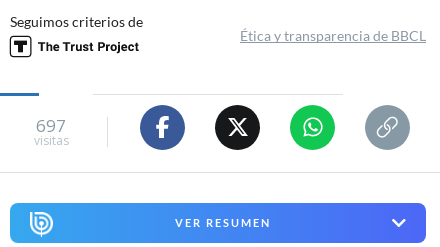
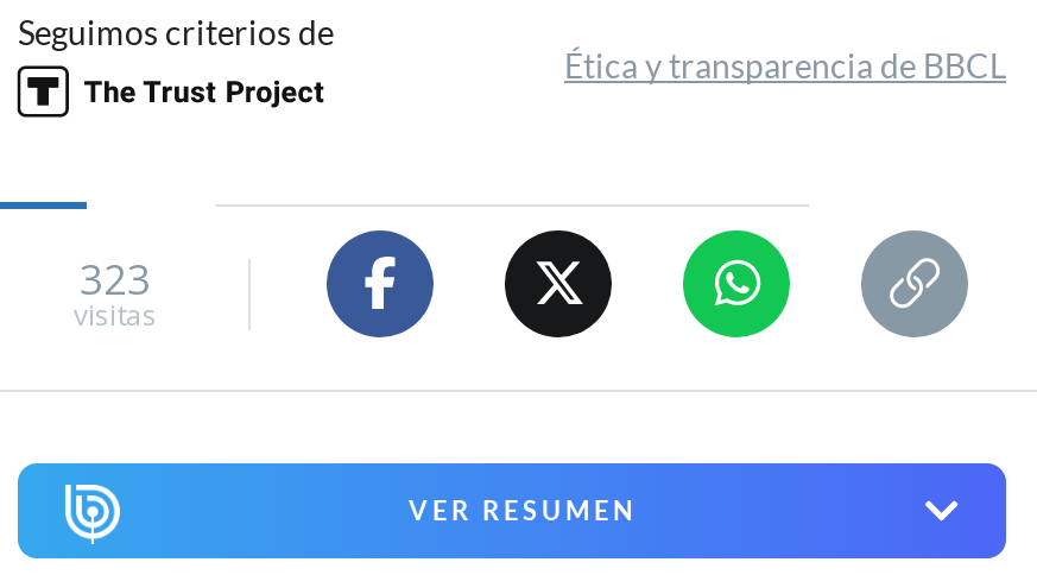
[36,114,66,137] 697 -> [80,252,151,307] 323

